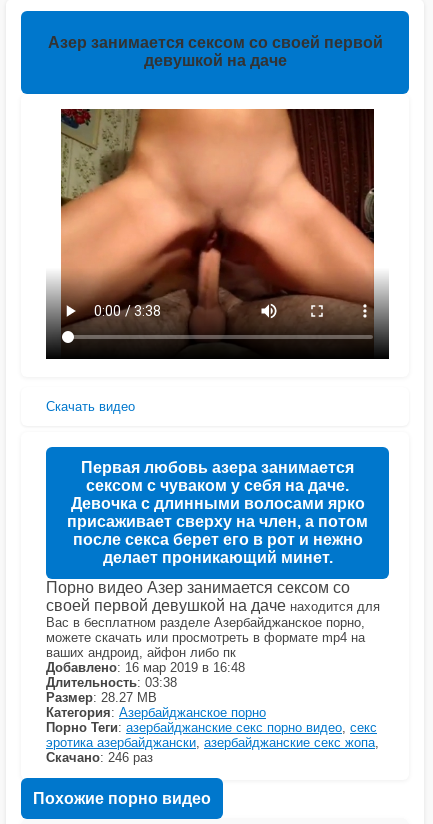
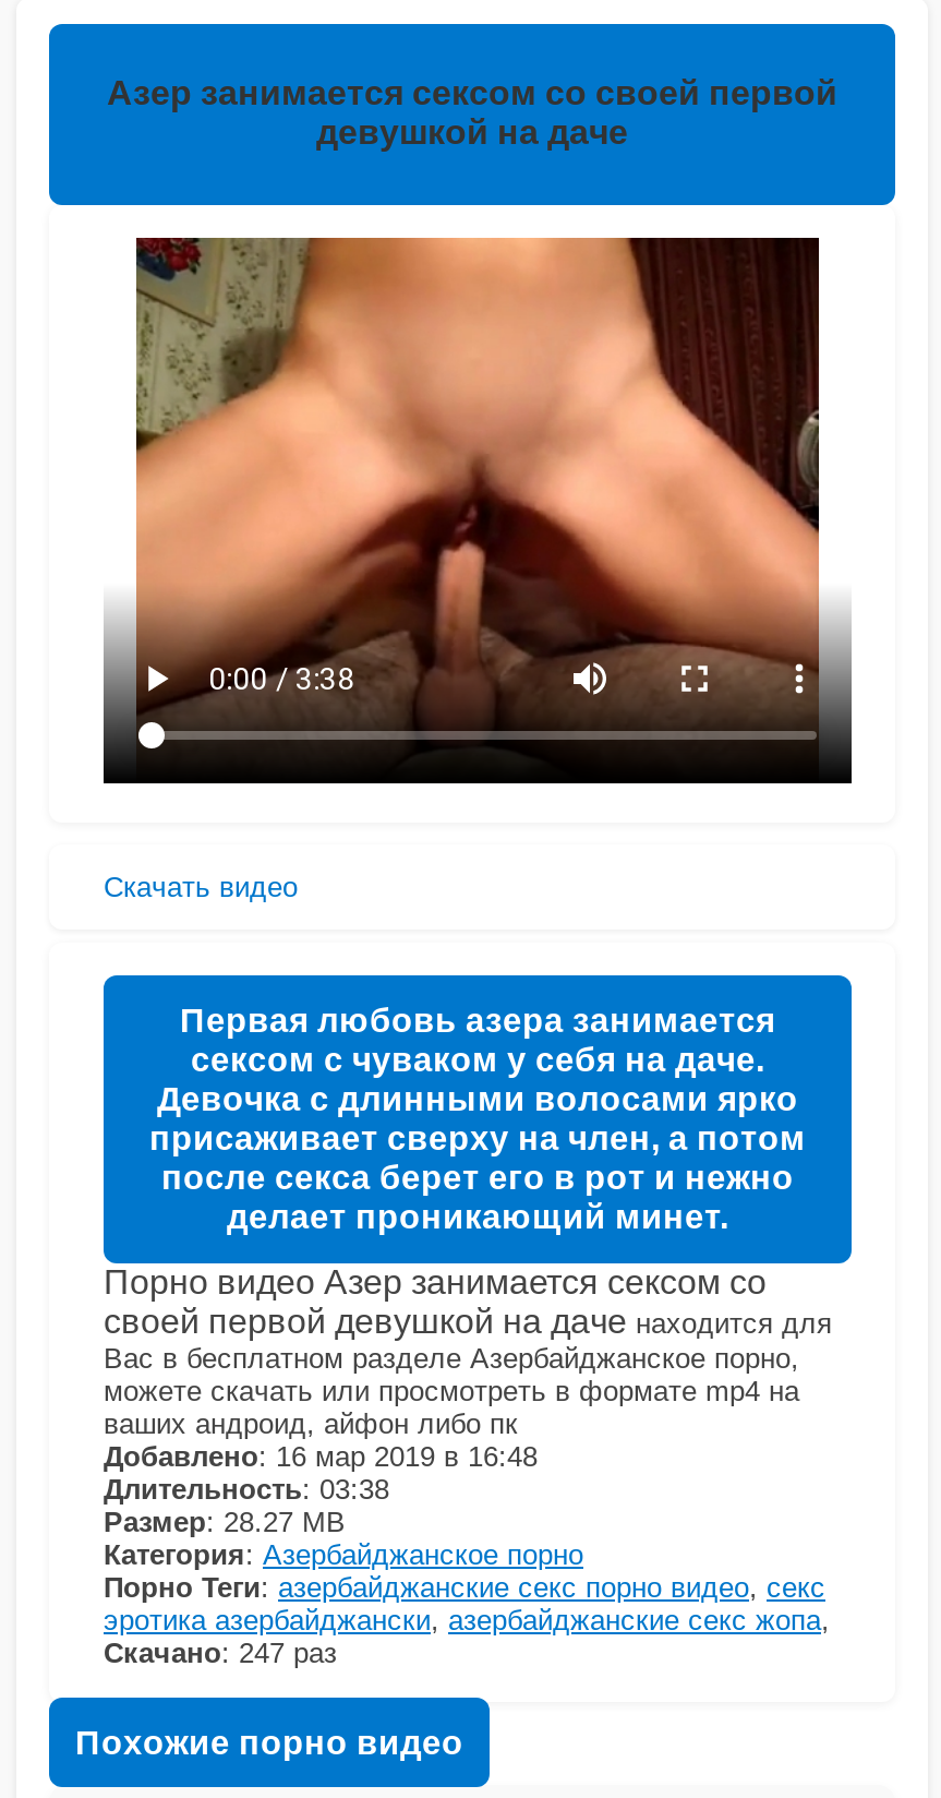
[46,750,153,765] Скачано: 246 раз -> [104,1636,337,1669] Скачано: 247 раз

